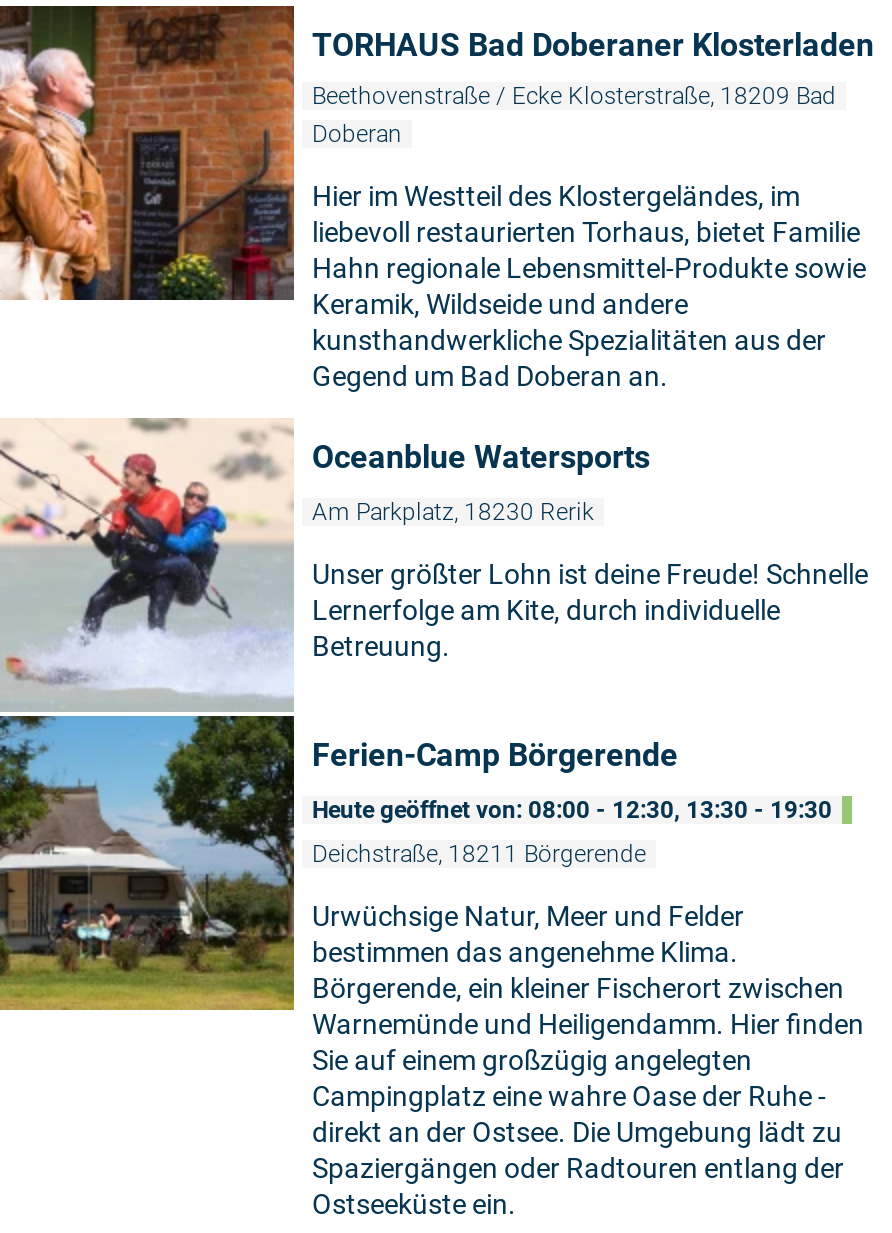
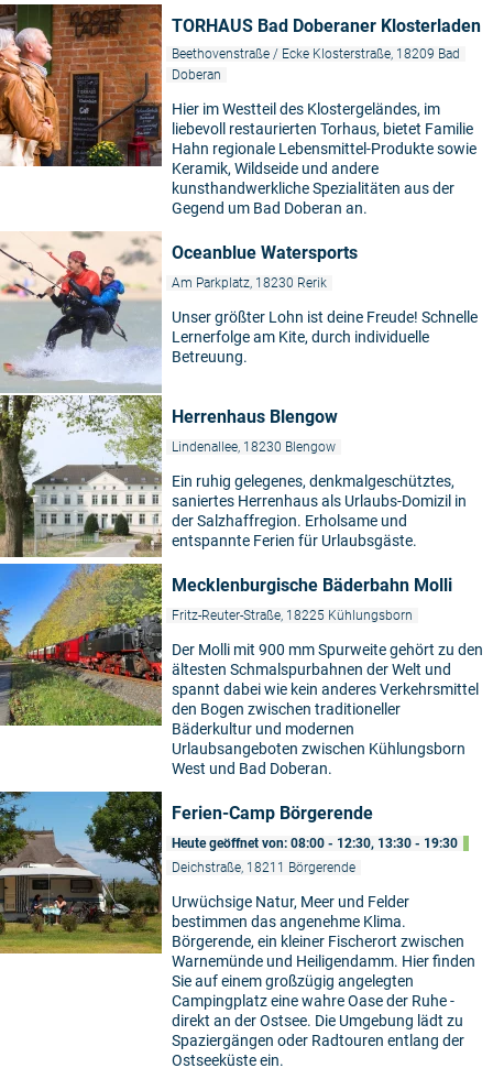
none -> [3,394,483,777] [image] | Herrenhaus Blengow | Lindenallee, 18230 Blengow | Ein ruhig gelegenes, denkmalgeschütztes, | saniertes Herrenhaus als Urlaubs-Domizil in | der Salzhaffregion. Erholsame und | entspannte Ferien für Urlaubsgäste. | Mecklenburgische Bäderbahn Molli | Fritz-Reuter-Straße, 18225 Kühlungsborn | Der Molli mit 900 mm Spurweite gehört zu den | ältesten Schmalspurbahnen der Welt und | spannt dabei wie kein anderes Verkehrsmittel | den Bogen zwischen traditioneller | Bäderkultur und modernen | Urlaubsangeboten zwischen Kühlungsborn | West und Bad Doberan.

